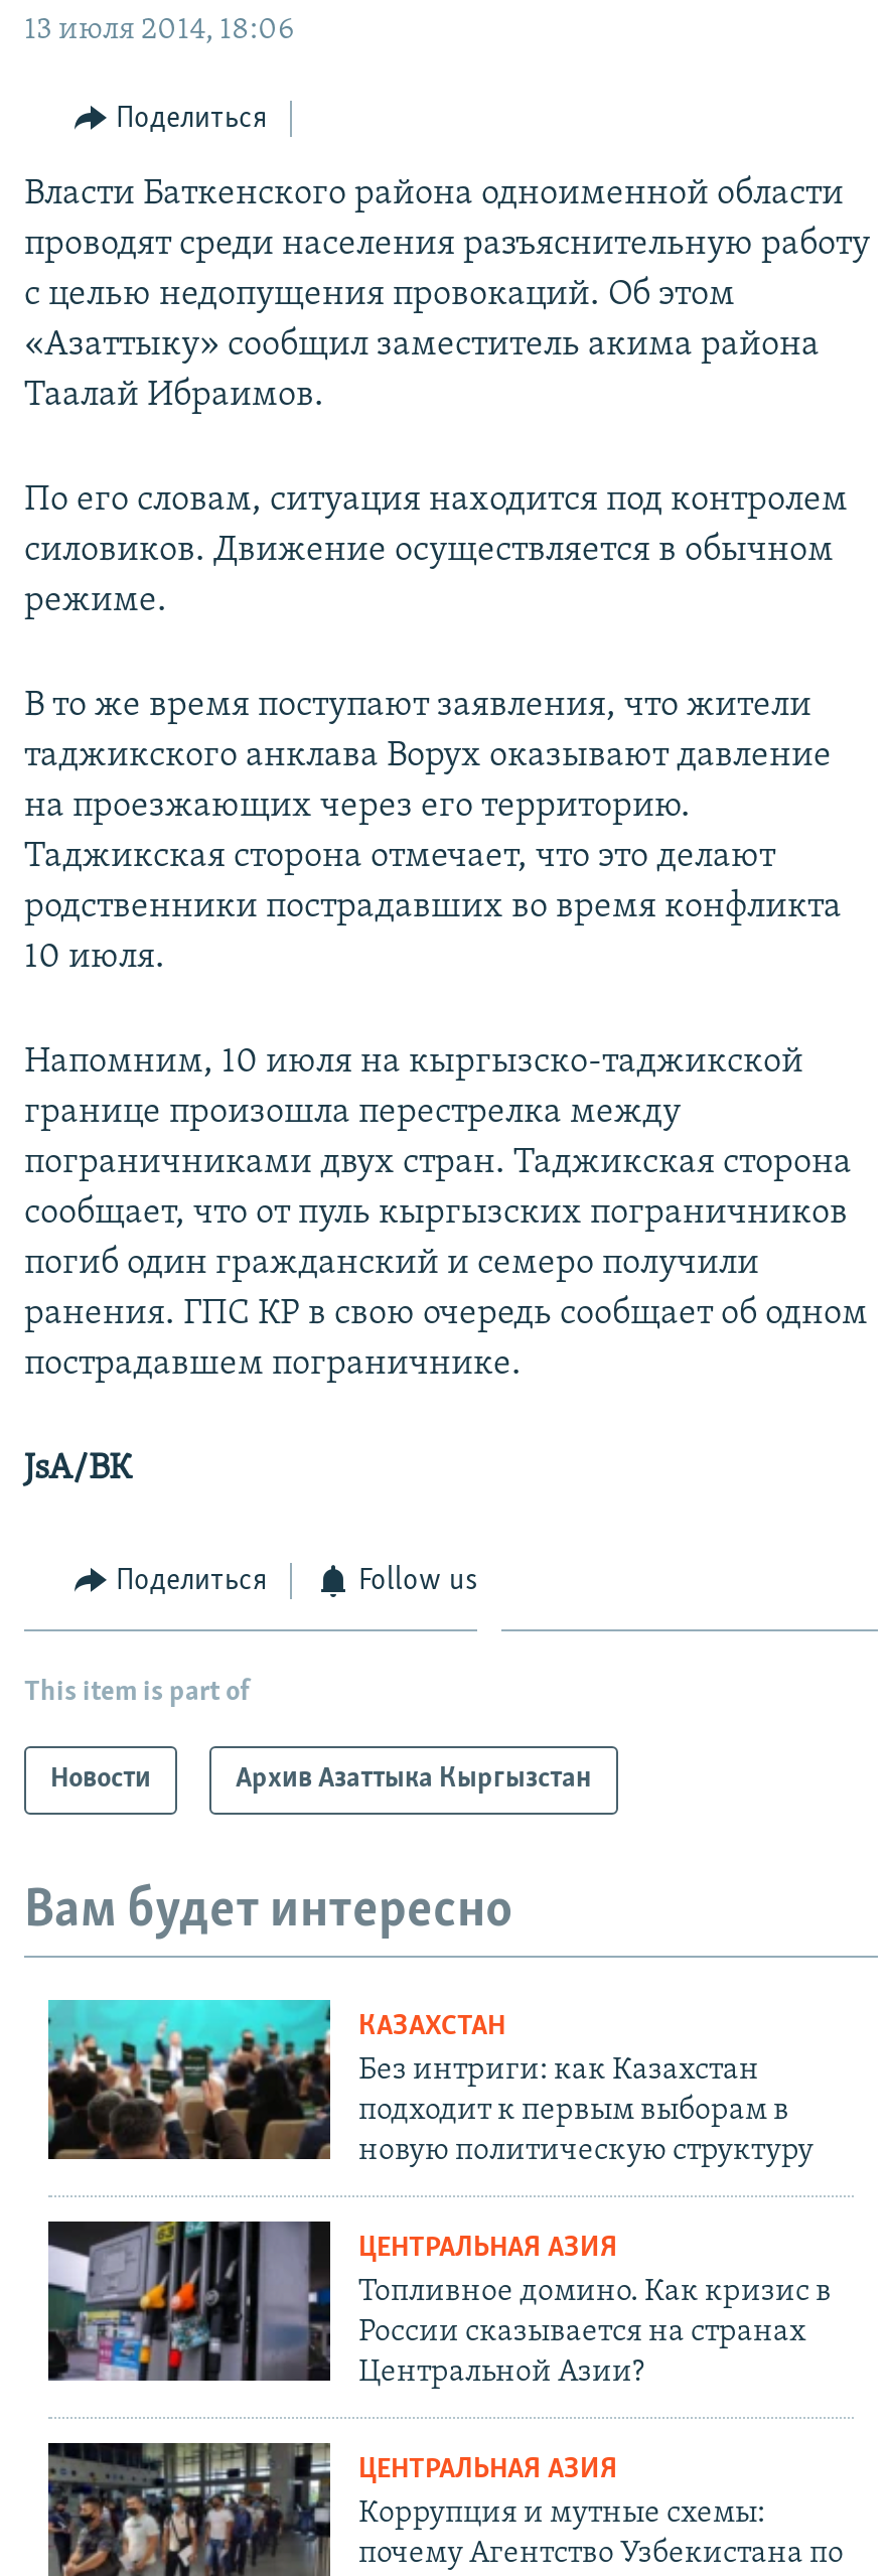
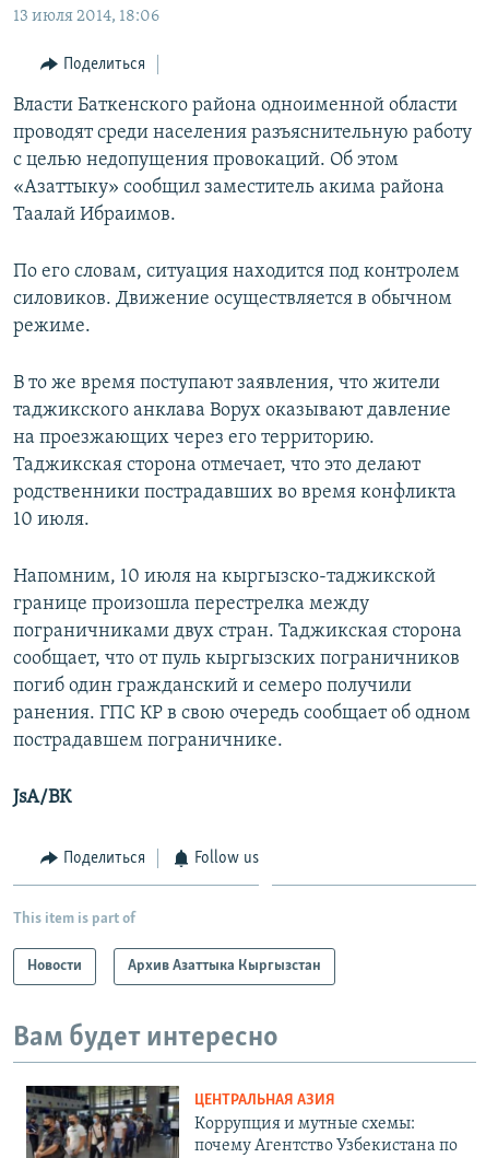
[46,1998,832,2388] [image] | КАЗАХСТАН | Без интриги: как Казахстан | подходит к первым выборам в | новую политическую структуру | ЦЕНТРАЛЬНАЯ АЗИЯ | Топливное домино. Как кризис в | России сказывается на странах | Центральной Азии? -> none
[46,2189,330,2383] [image] -> none

